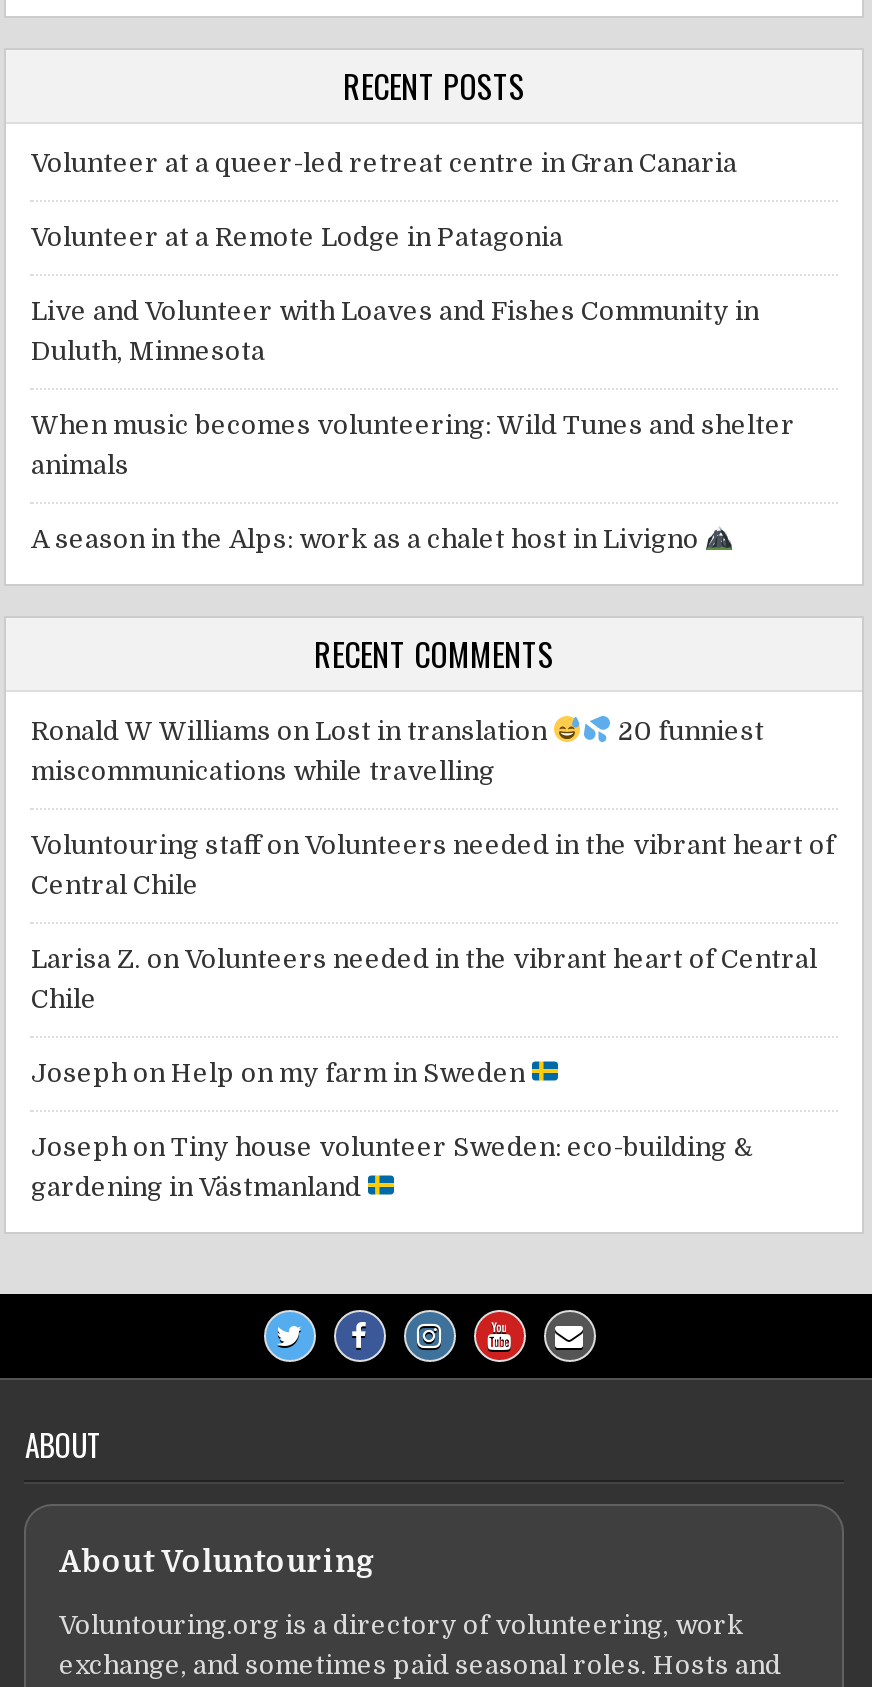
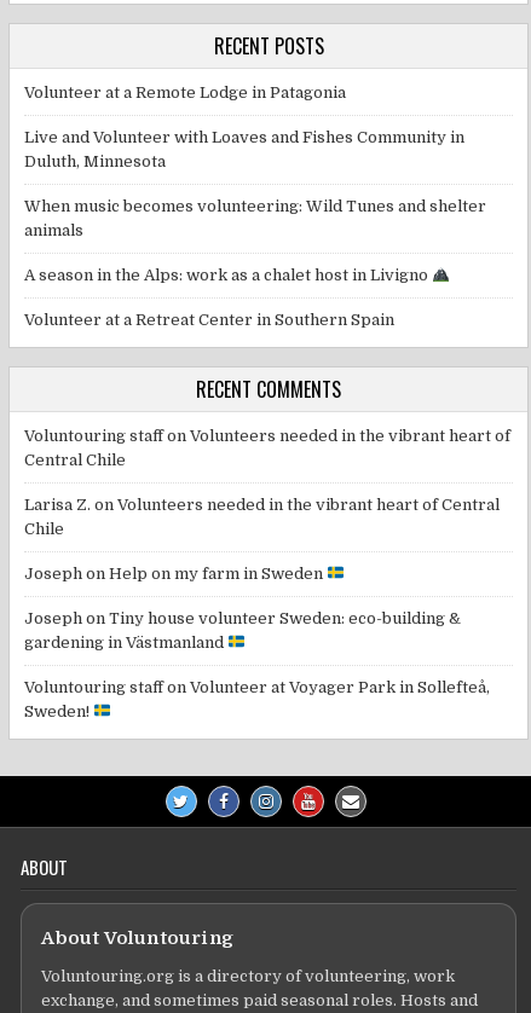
[31,148,737,178] Volunteer at a queer-led retreat centre in Gran Canaria -> none
moved [31,222,795,554] -> [25,83,487,284]: Volunteer at a Remote Lodge in Patagonia | Live and Volunteer with Loaves and Fishes Community in | Duluth, Minnesota | When music becomes volunteering: Wild Tunes and shelter | animals | A season in the Alps: work as a chalet host in Livigno
none -> [25,310,395,328] Volunteer at a Retreat Center in Southern Spain
[31,716,764,786] Ronald W Williams on Lost in translation | 20 funniest | miscommunications while travelling -> none
moved [31,830,835,1202] -> [25,426,511,651]: Voluntouring staffon Volunteers needed in the vibrant heart of | Central Chile | Larisa Z. on Volunteers needed in the vibrant heart of Central | Chile | Joseph on Help on my farm in Sweden | Joseph on Tiny house volunteer Sweden: eco-building & | gardening in Västmanland
none -> [25,678,490,720] Voluntouring staff on Volunteer at Voyager Park in Sollefteå, | Sweden!

